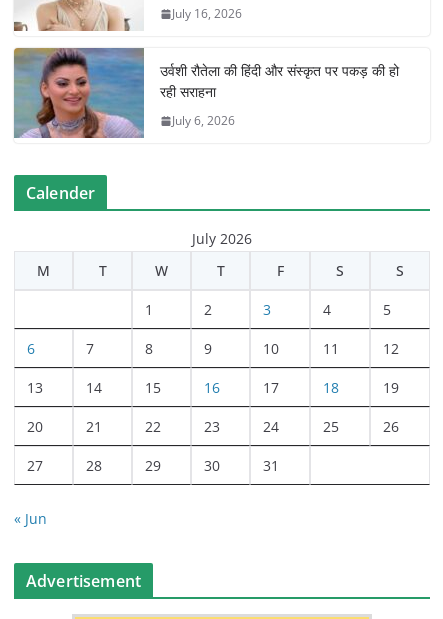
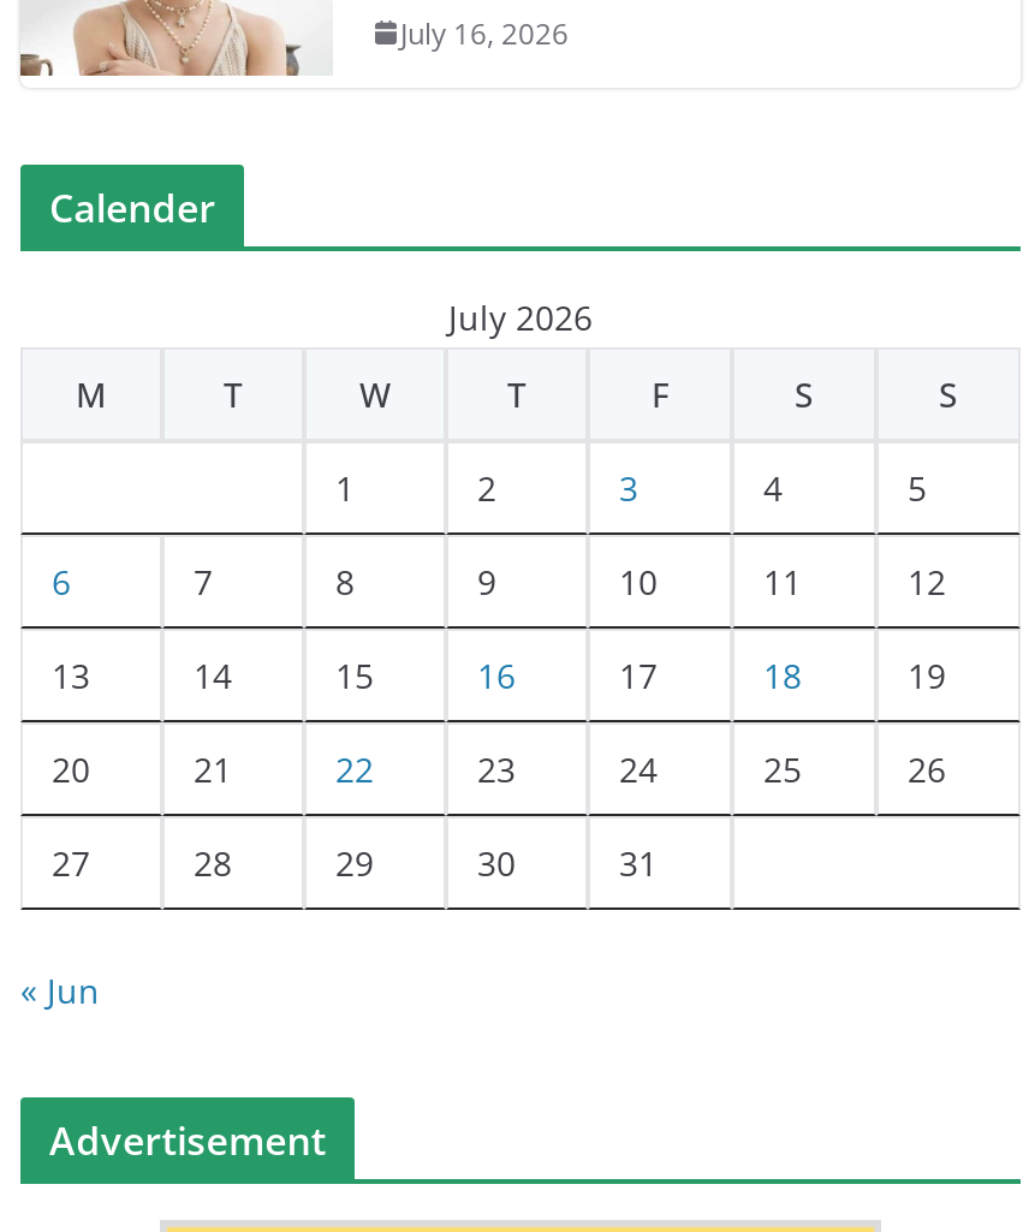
[13,47,399,139] [image] | उर्वशी रौतेला की हिंदी और संस्कृत पर पकड़ की हो | रही सराहना | July 6, 2026 -> none

